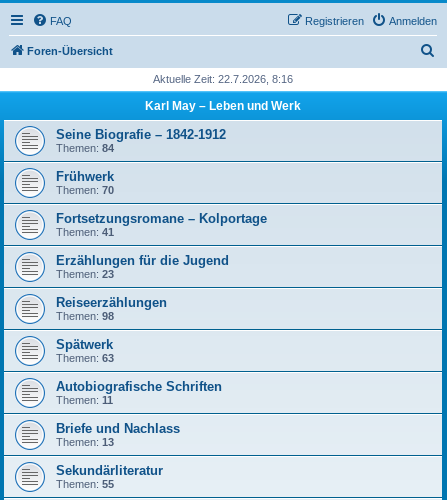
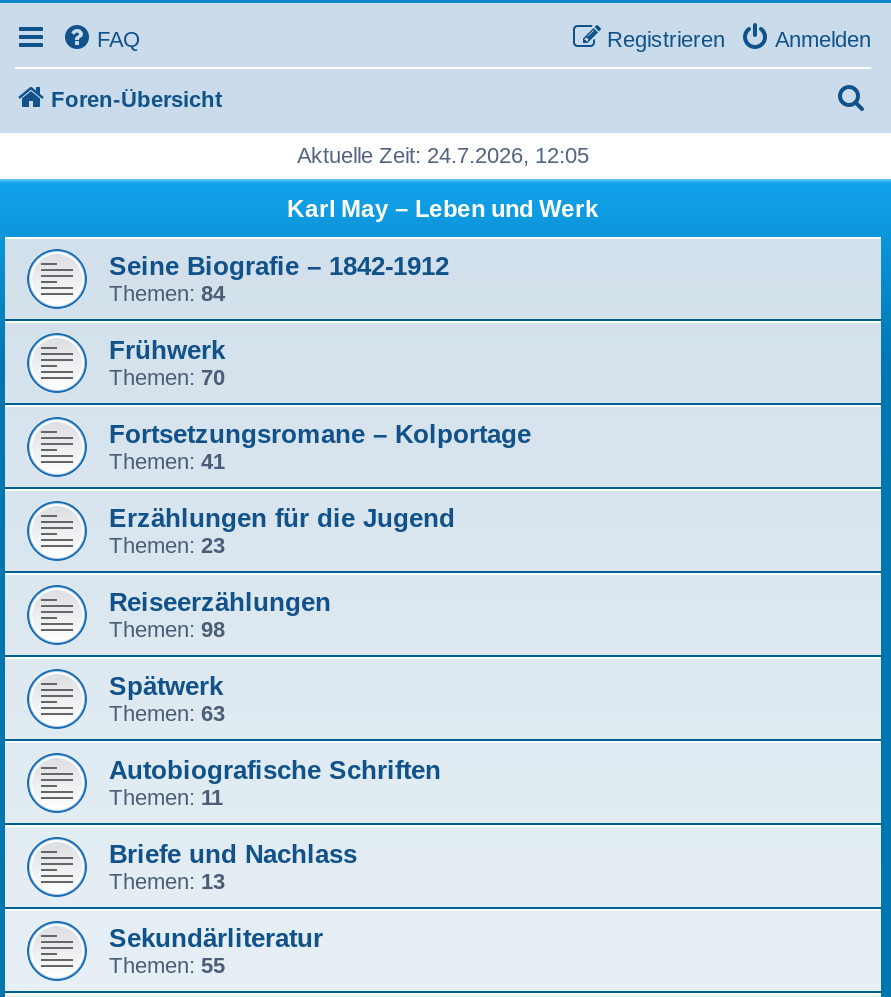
[153,73,293,85] Aktuelle Zeit: 22.7.2026, 8:16 -> [297,143,589,167] Aktuelle Zeit: 24.7.2026, 12:05

